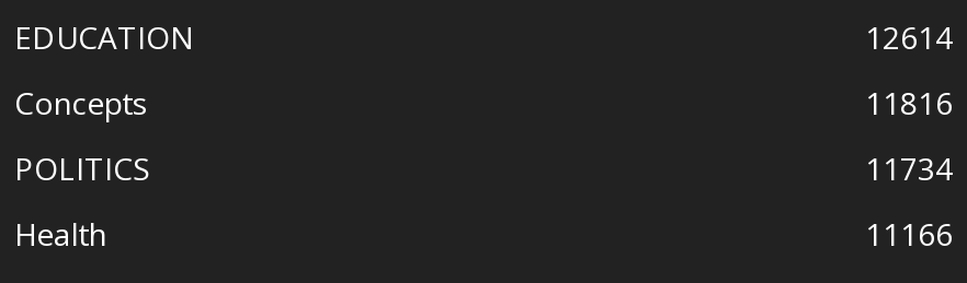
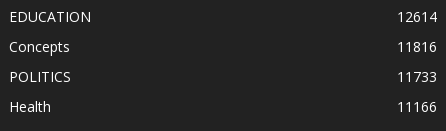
[865,147,953,189] 11734 -> [397,67,437,86] 11733

